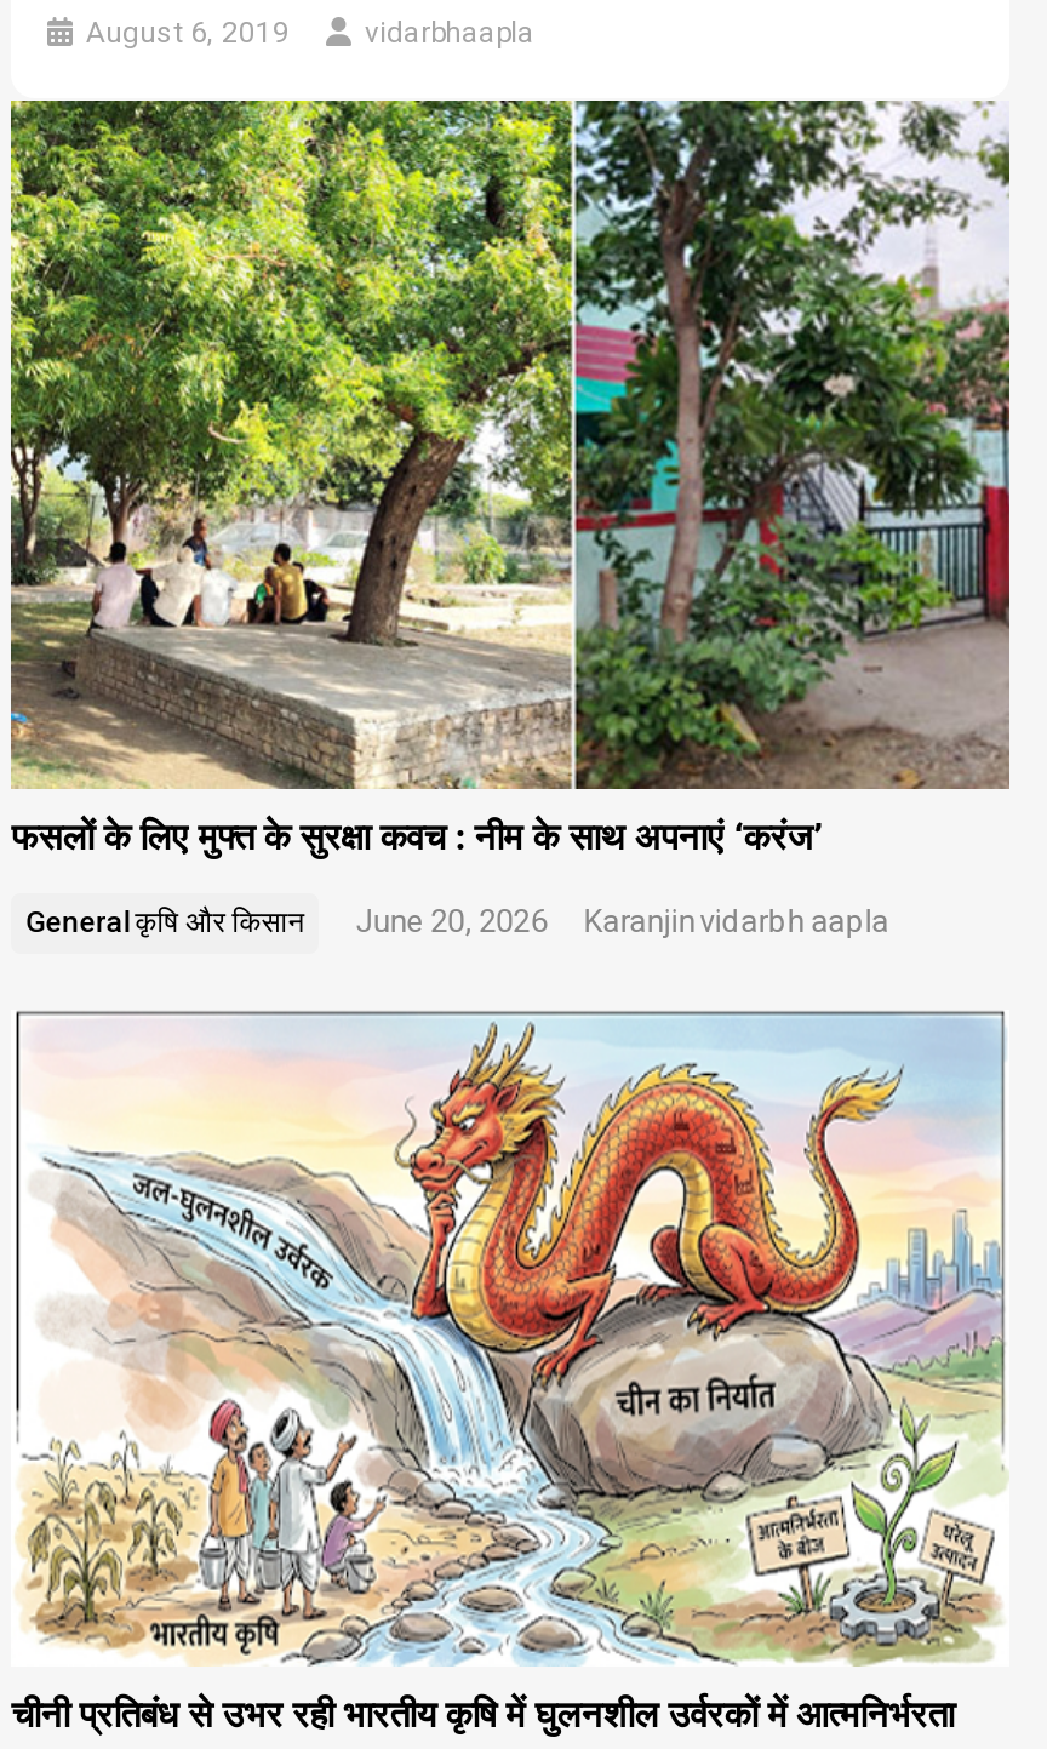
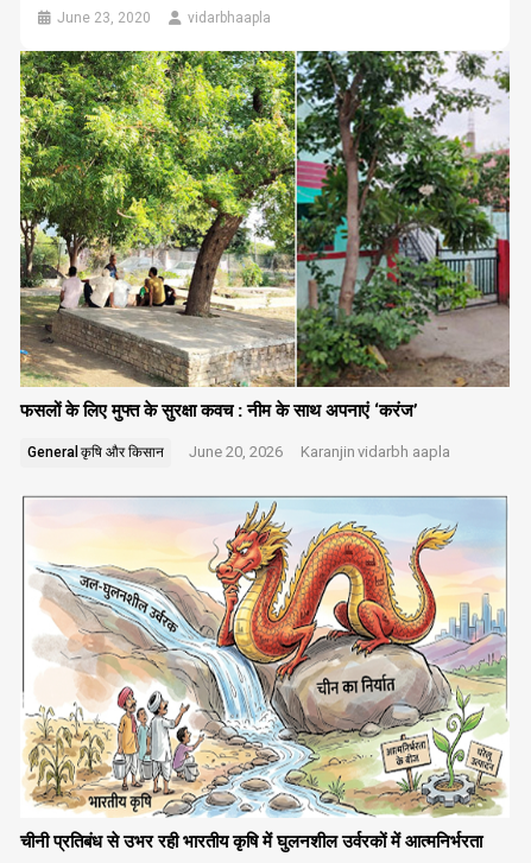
[86,16,290,50] August 6, 2019 -> [57,9,151,26] June 23, 2020

